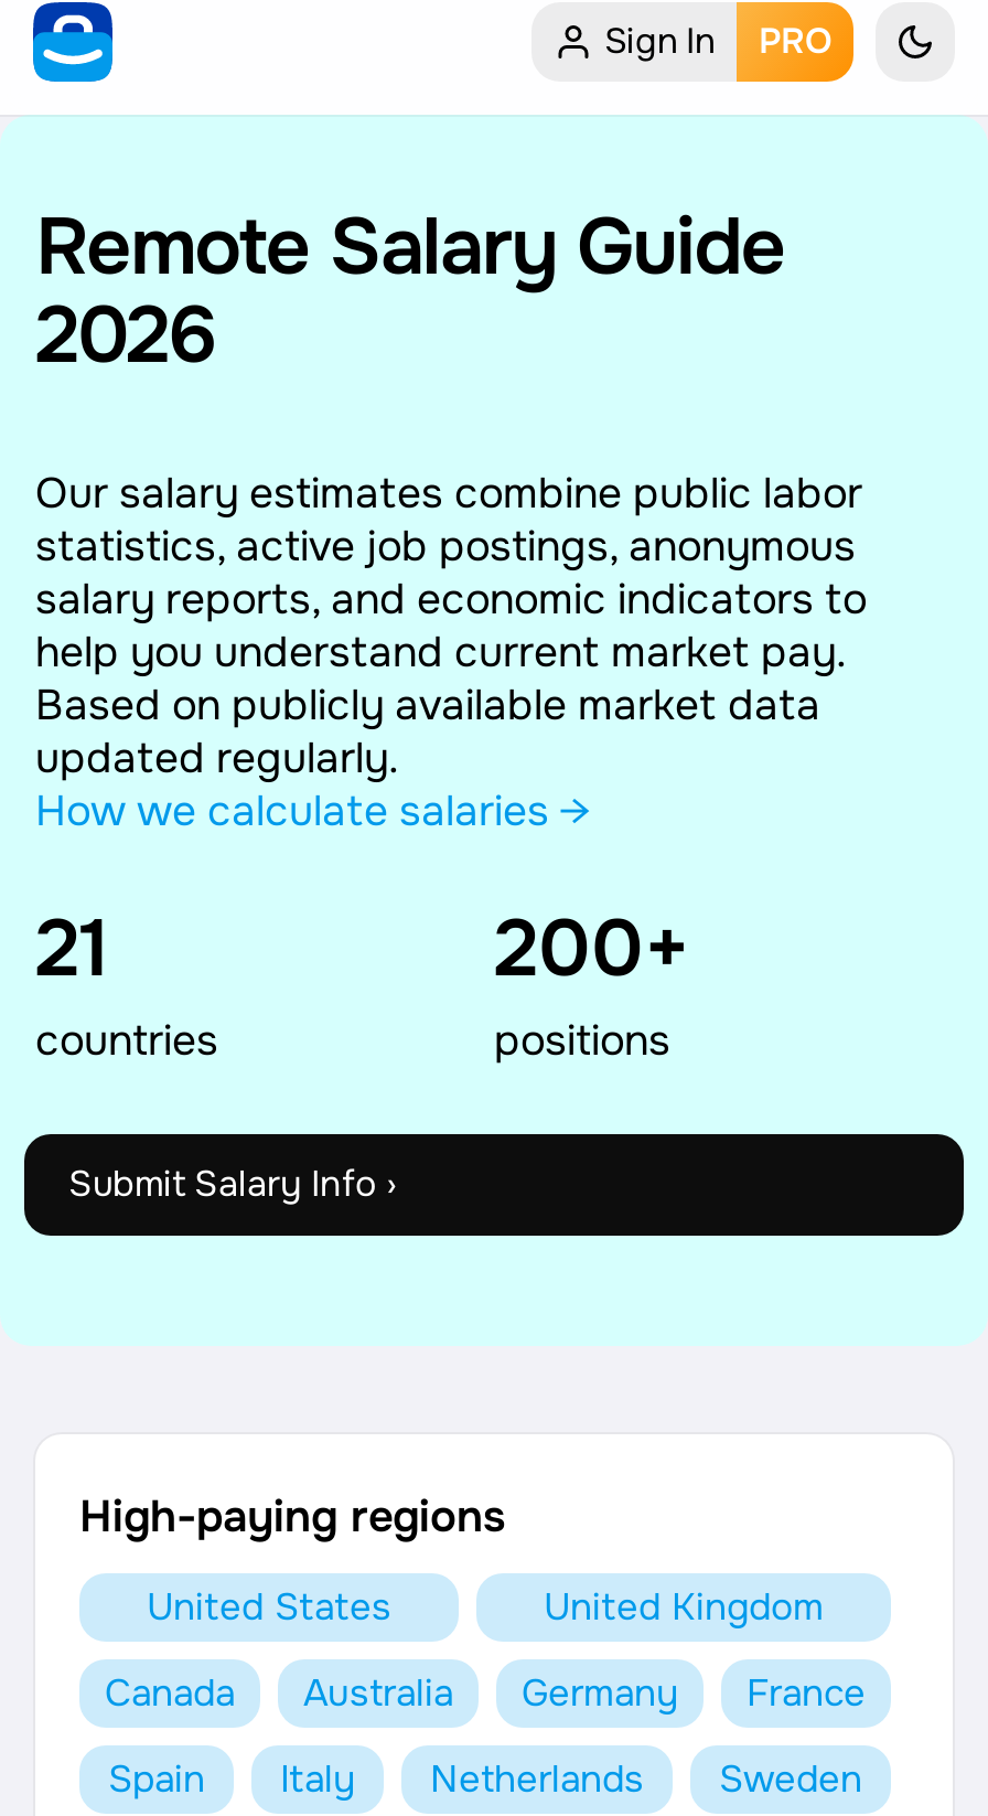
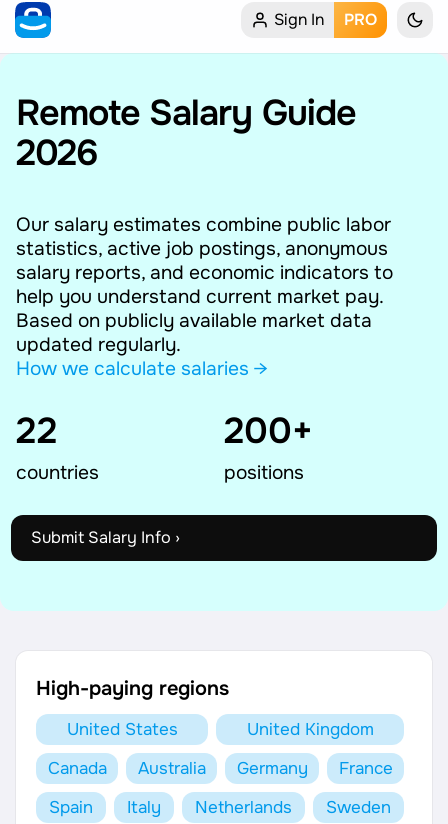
[35,898,110,1000] 21 -> [16,408,57,454] 22

